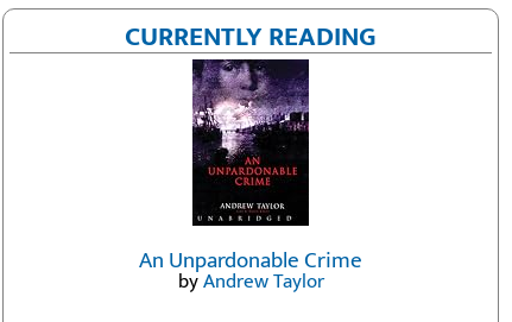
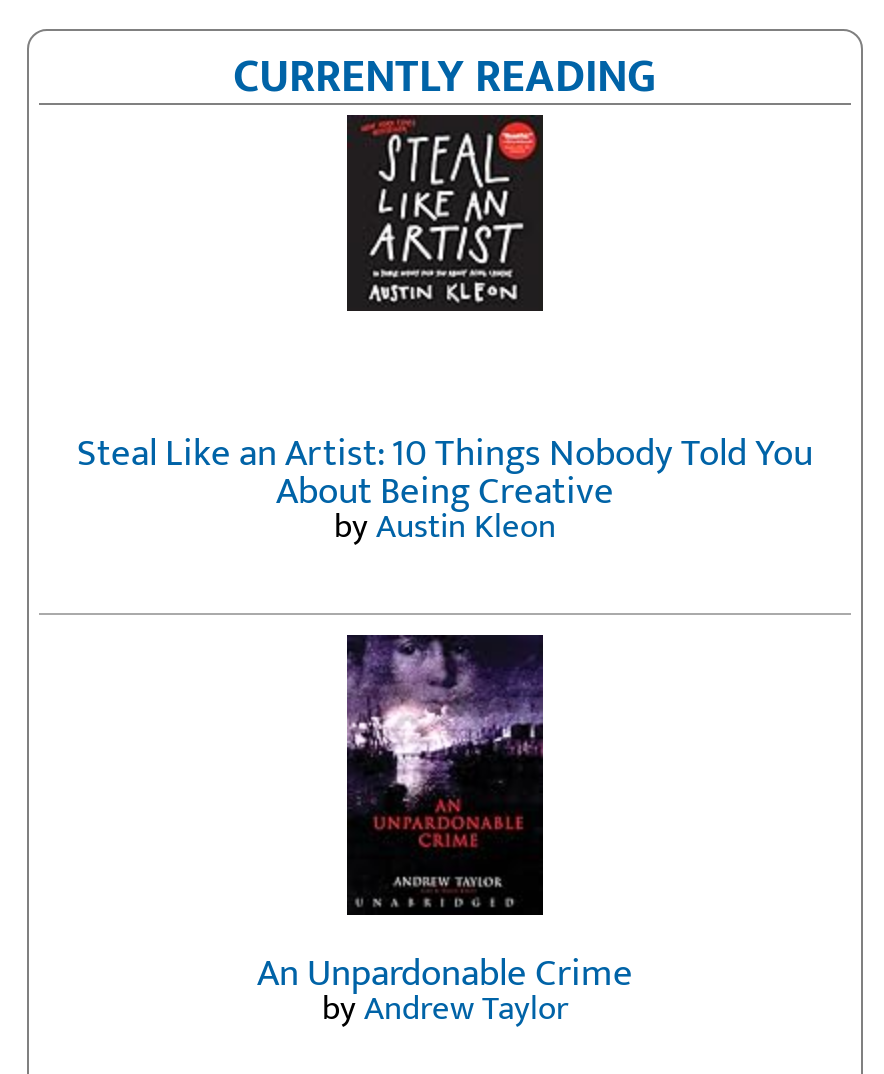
none -> [77,423,813,555] Steal Like an Artist: 10 Things Nobody Told You | About Being Creative | byAustin Kleon
none -> [345,119,545,313] [image]

